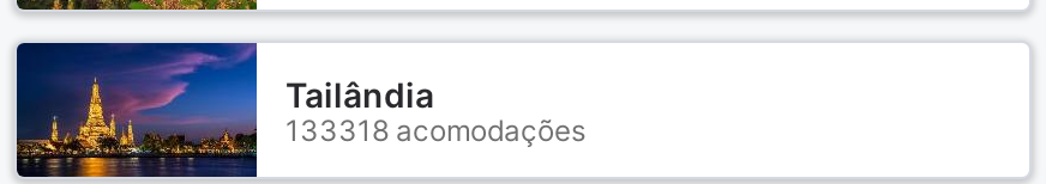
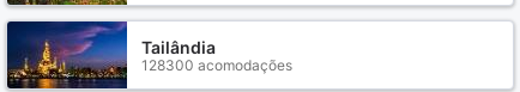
[285,111,585,147] 133318 acomodações -> [141,56,292,73] 128300 acomodações

